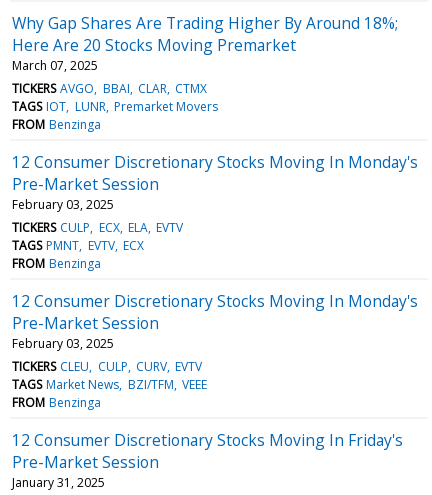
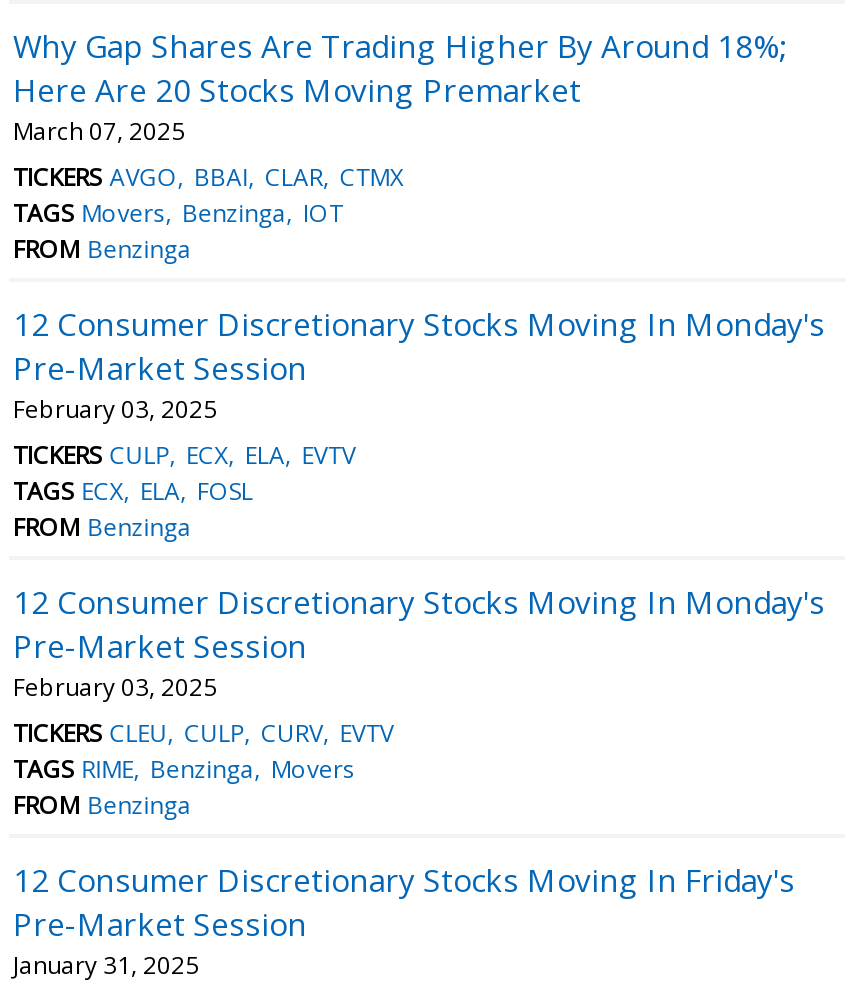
[12,98,218,115] TAGS IOT LUNR Premarket Movers -> [13,196,343,230] TAGS Movers Benzinga IOT
[12,237,144,254] TAGS PMNT EVTV ECX -> [13,474,253,508] TAGS ECX ELA FOSL
[12,376,207,393] TAGS Market News BZI/TFM VEEE -> [13,752,355,786] TAGS RIME Benzinga Movers

